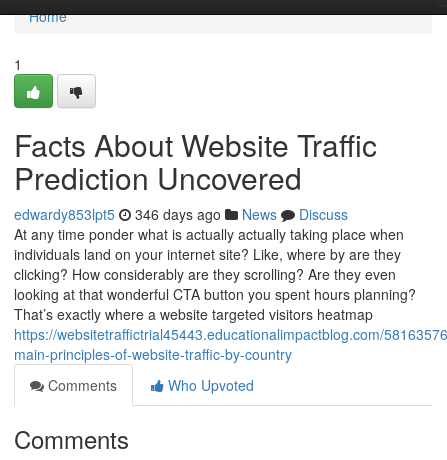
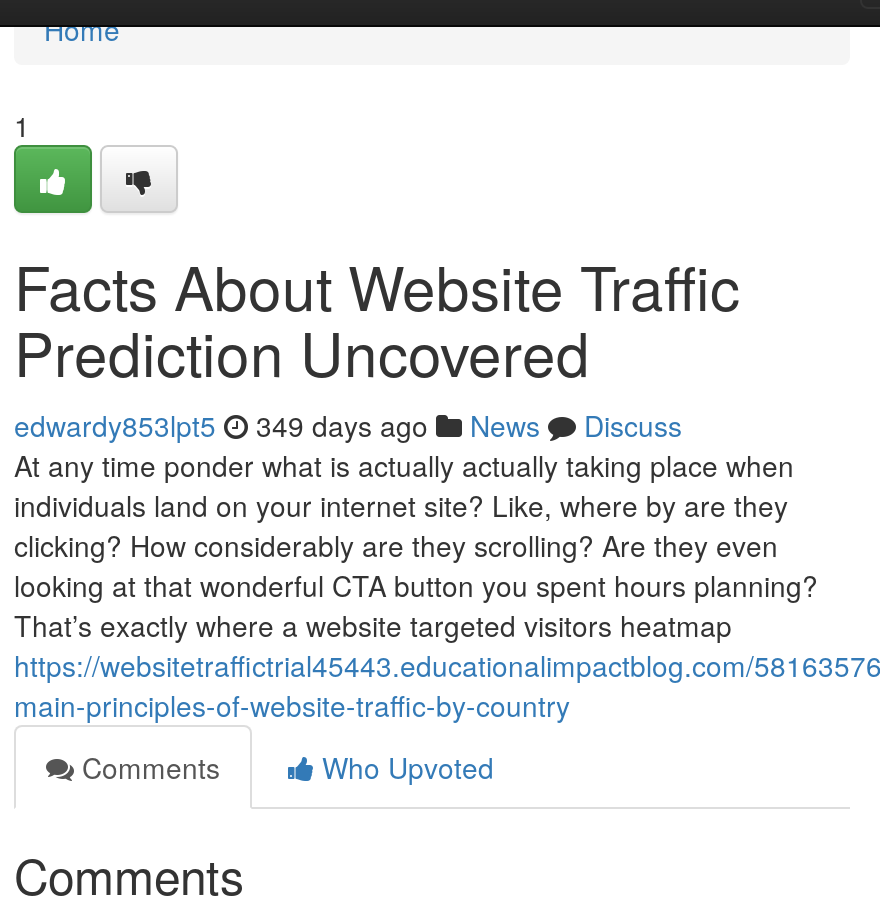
[14,204,348,224] edwardy853lpt5 346 days ago News Discuss -> [14,405,682,445] edwardy853lpt5 349 days ago News Discuss

